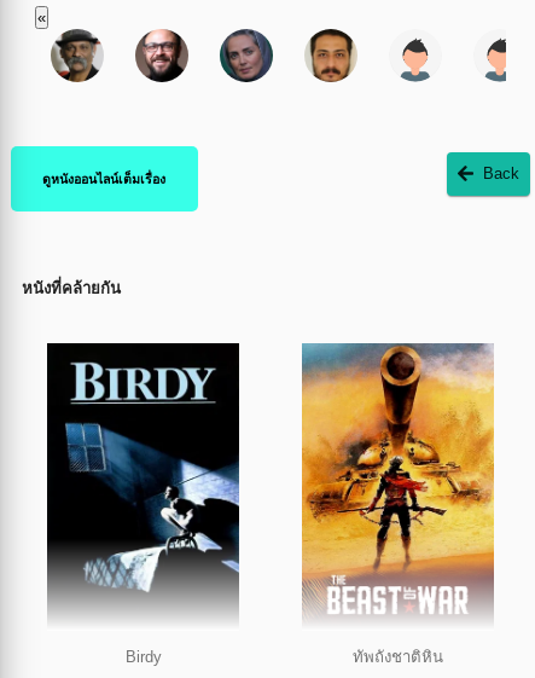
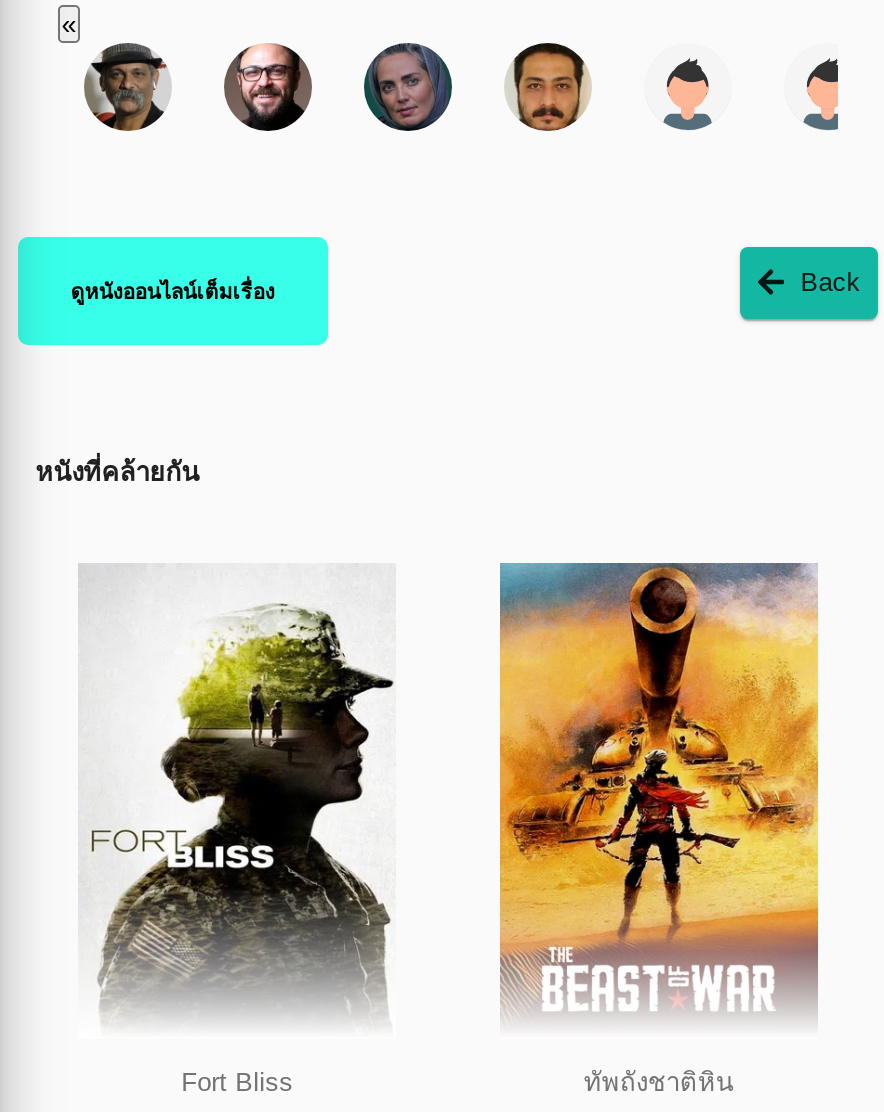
[46,342,240,666] [image] | Birdy -> [78,563,396,1097] [image] | Fort Bliss

